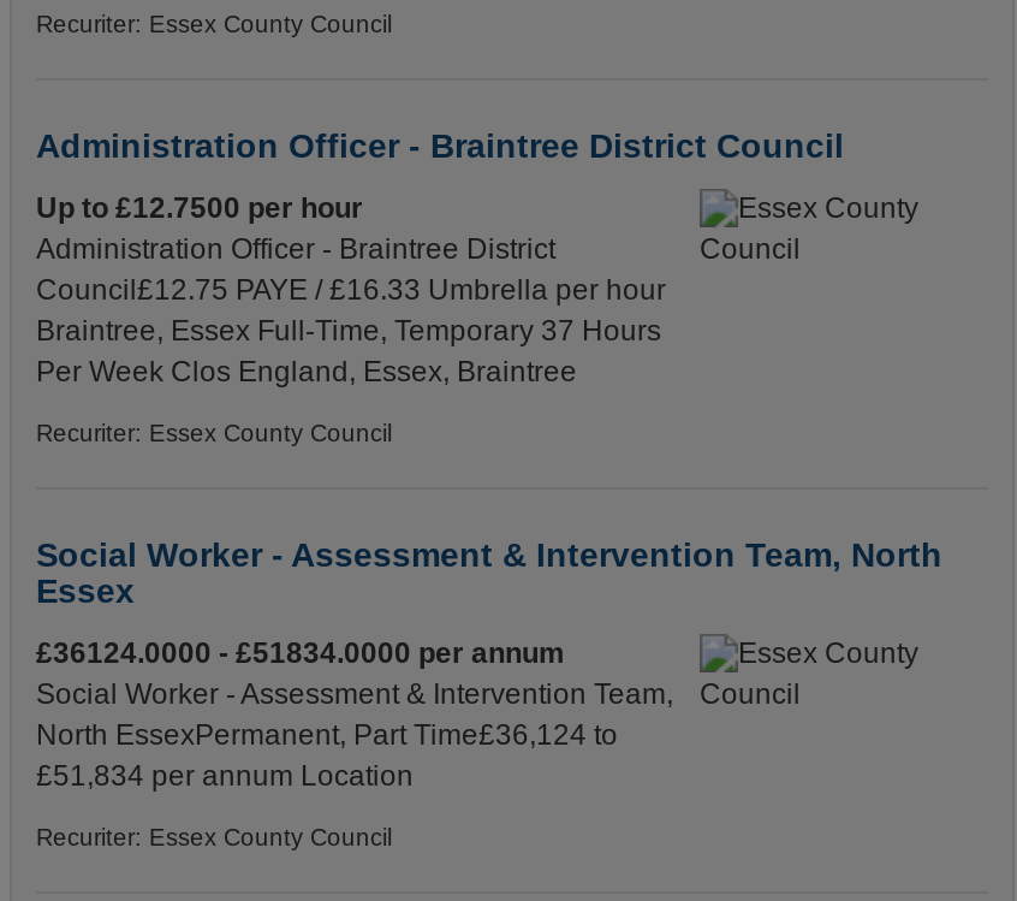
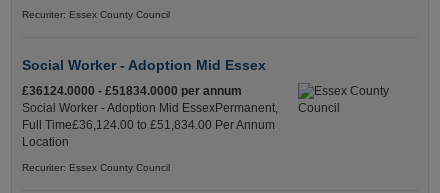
[36,126,942,610] Administration Officer - Braintree District Council | Up to £12.7500 per hour | Administration Officer - Braintree District | Council£12.75 PAYE / £16.33 Umbrella per hour | Braintree, Essex Full-Time, Temporary 37 Hours | Per Week Clos England, Essex, Braintree | Recuriter: Essex County Council | Social Worker - Assessment & Intervention Team, North | Essex -> [22,57,266,73] Social Worker - Adoption Mid Essex
[36,677,673,793] Social Worker - Assessment & Intervention Team, | North EssexPermanent, Part Time£36,124 to | £51,834 per annum Location -> [22,101,278,149] Social Worker - Adoption Mid EssexPermanent, | Full Time£36,124.00 to £51,834.00 Per Annum | Location

